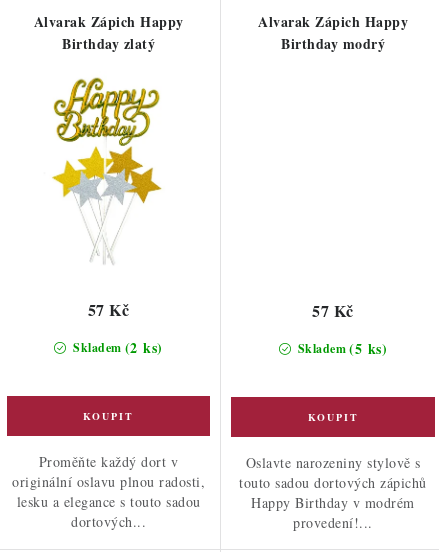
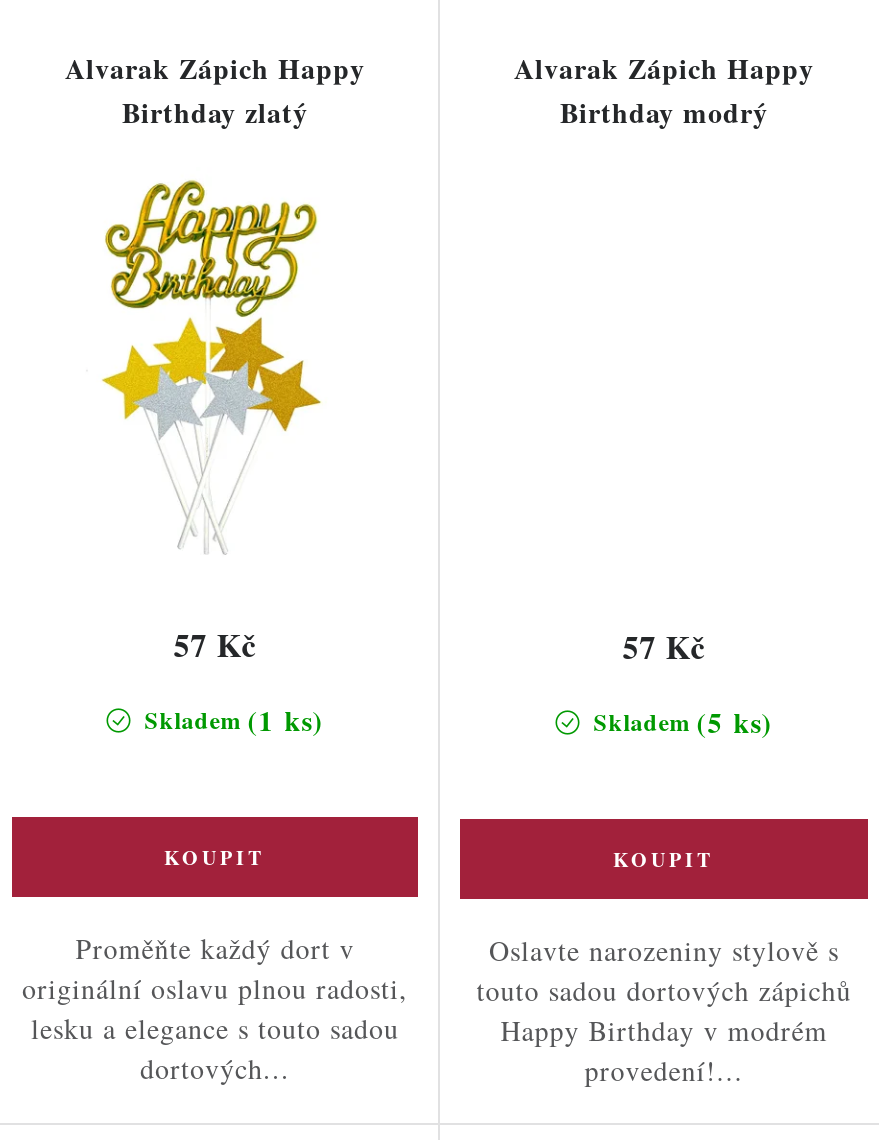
[70,337,163,358] Skladem (2 ks) -> [138,699,324,741] Skladem (1 ks)

